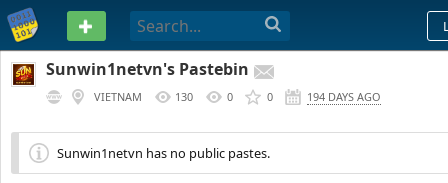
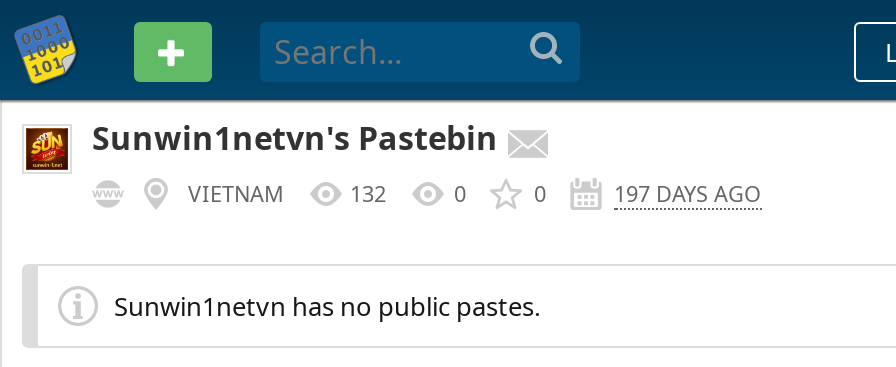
[175,89,193,104] 130 -> [350,178,386,208] 132
[307,89,381,104] 194 DAYS AGO -> [614,178,762,208] 197 DAYS AGO

